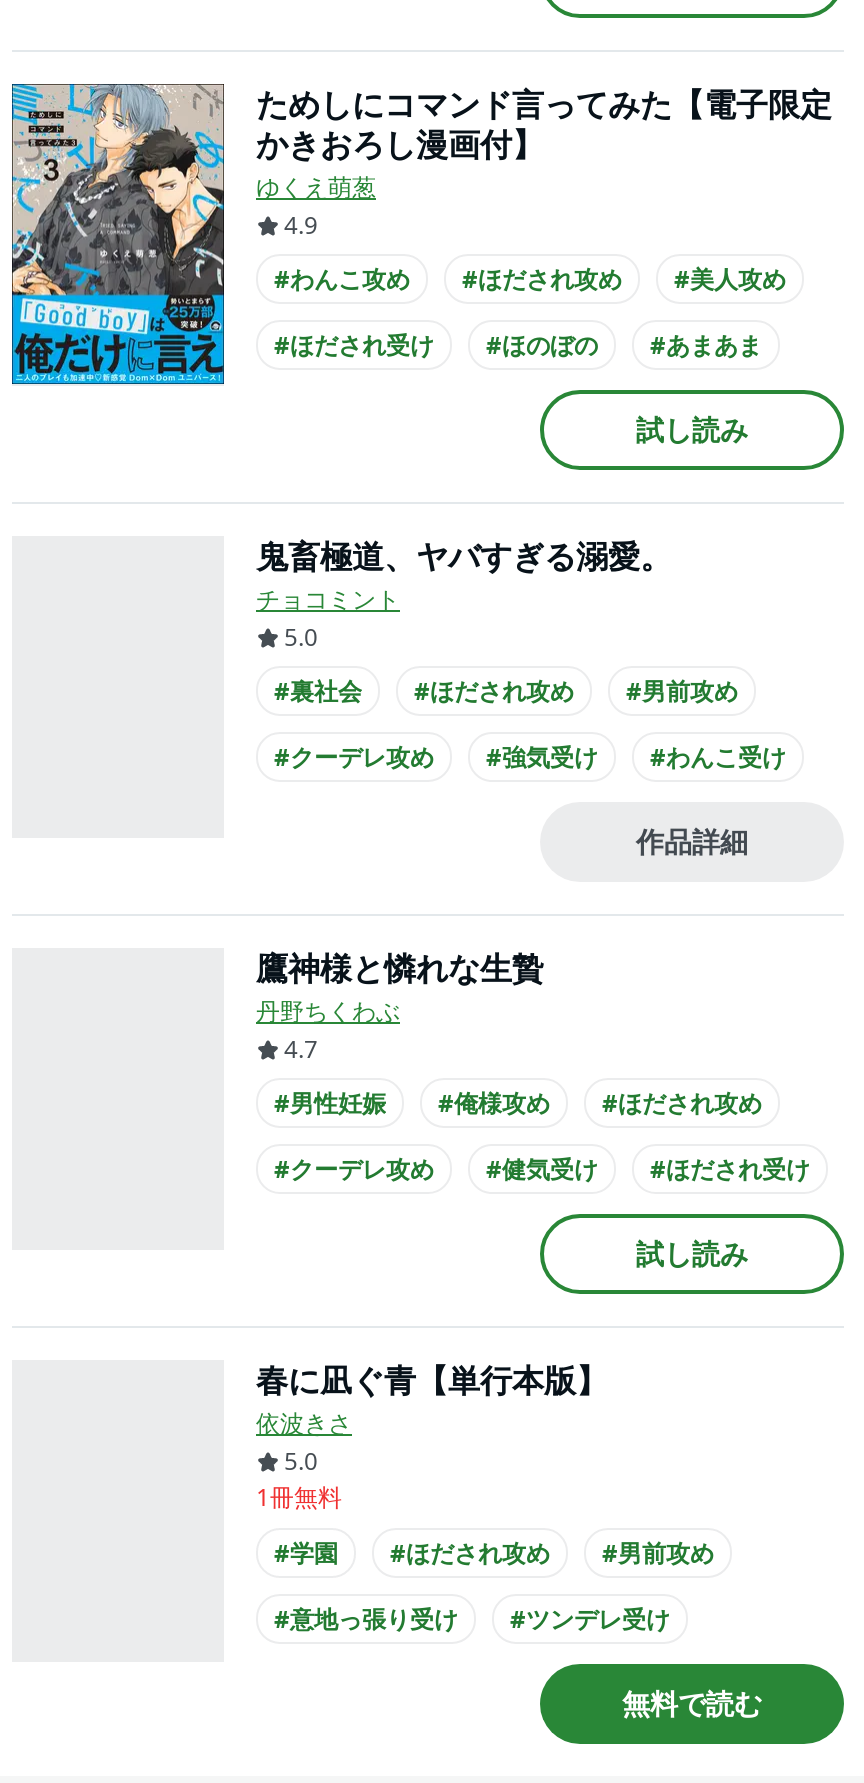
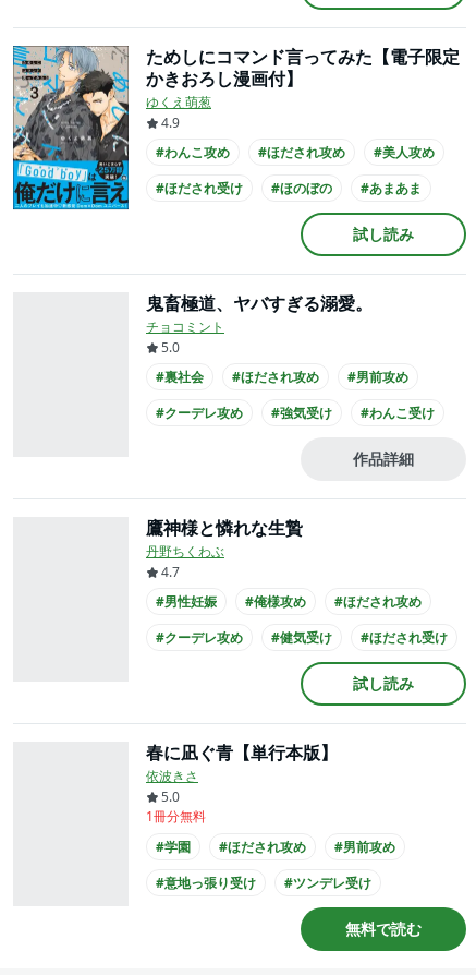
[256,1479,342,1513] 1冊無料 -> [146,807,206,825] 1冊分無料

